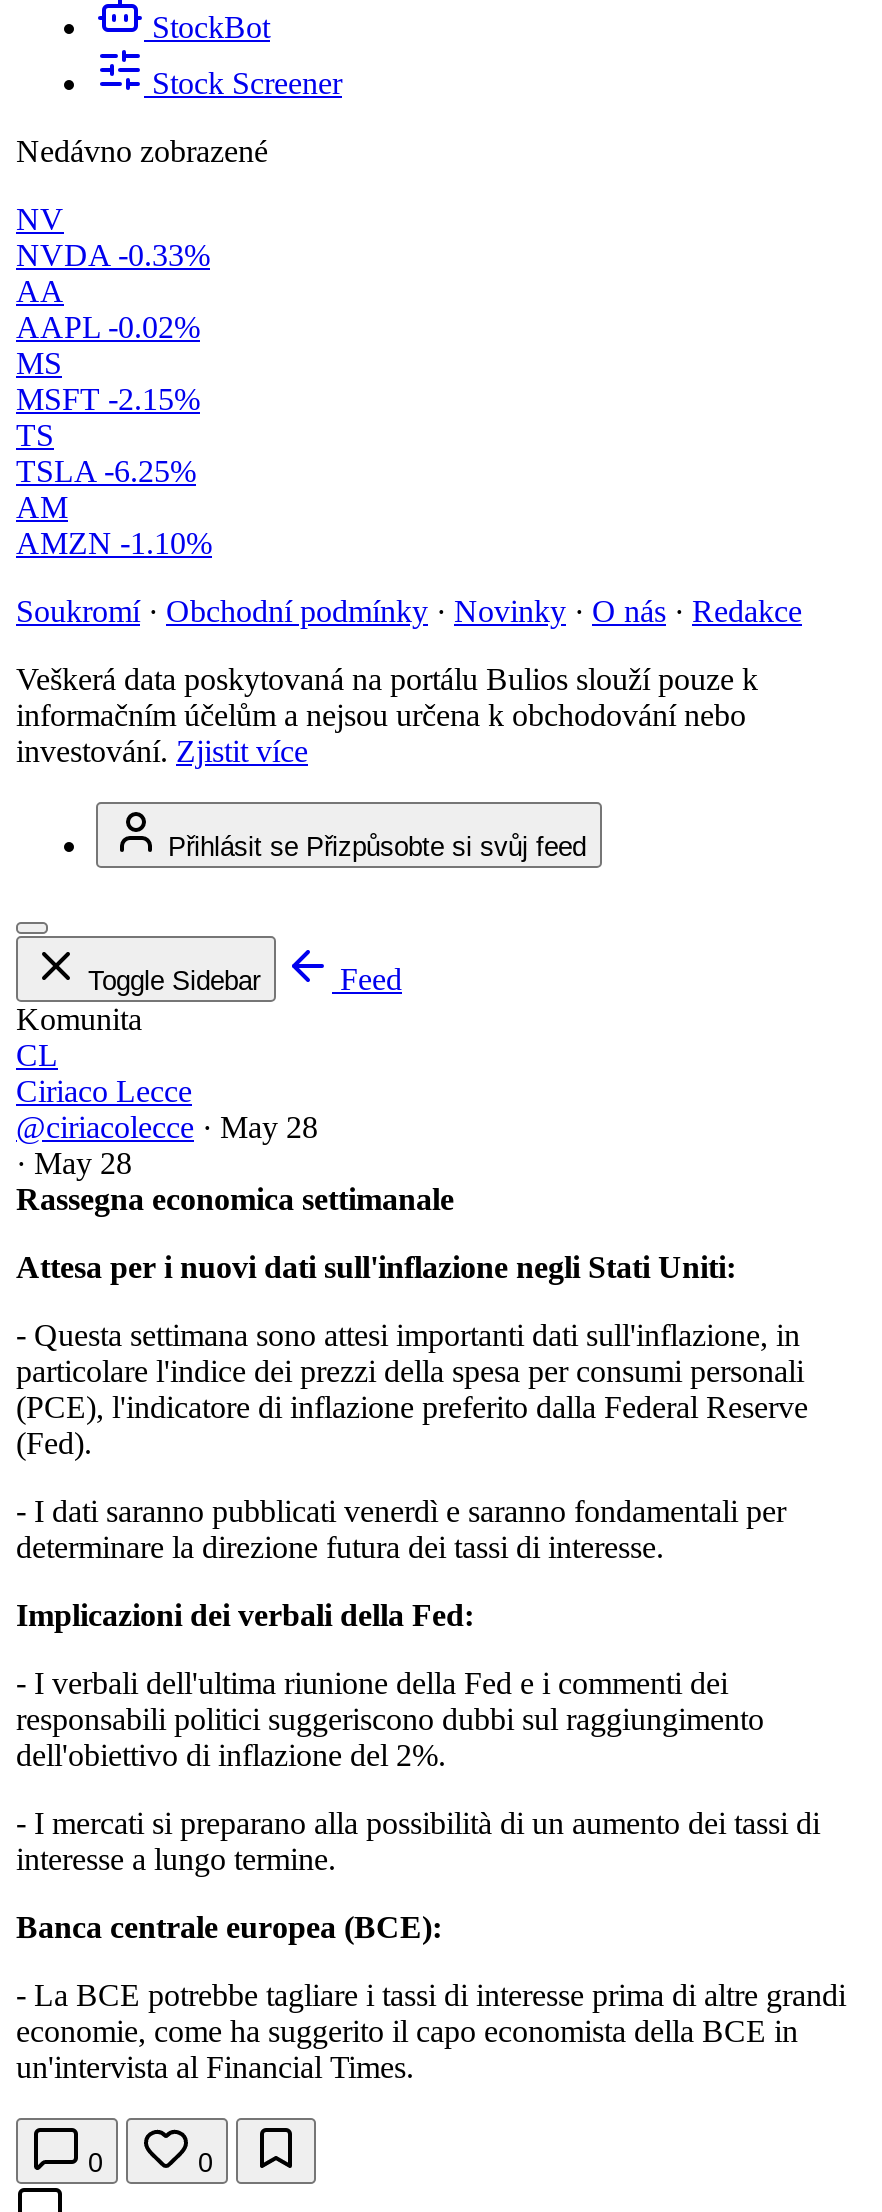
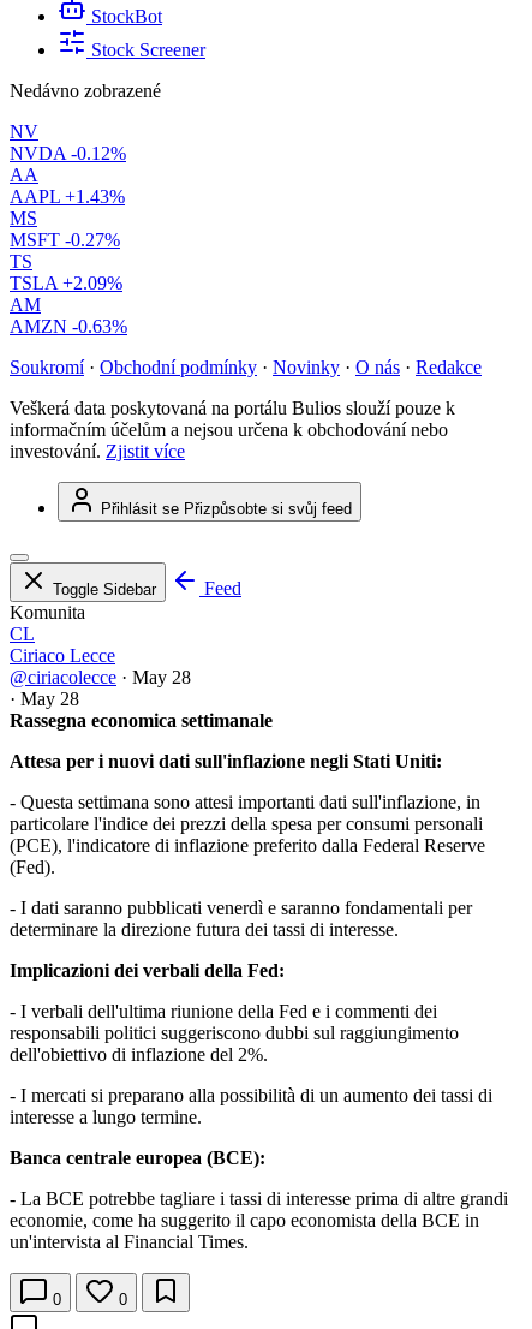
[16,238,210,272] NVDA -0.33% -> [10,143,126,164] NVDA -0.12%
[16,310,200,344] AAPL -0.02% -> [10,186,125,207] AAPL +1.43%
[16,382,200,416] MSFT -2.15% -> [10,230,120,250] MSFT -0.27%
[16,454,196,488] TSLA -6.25% -> [10,273,122,293] TSLA +2.09%
[16,526,212,560] AMZN -1.10% -> [10,316,127,337] AMZN -0.63%

